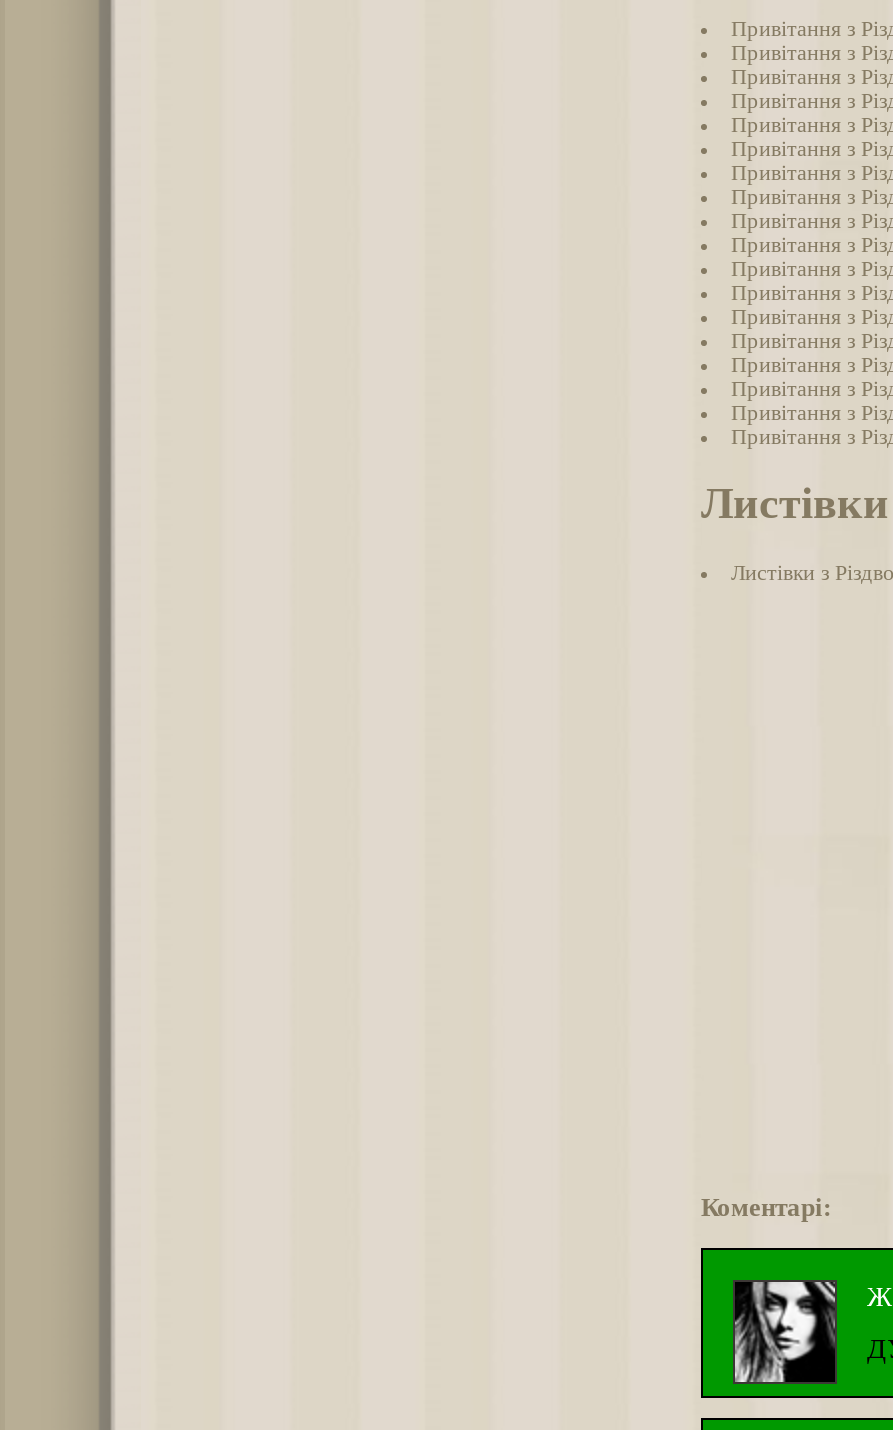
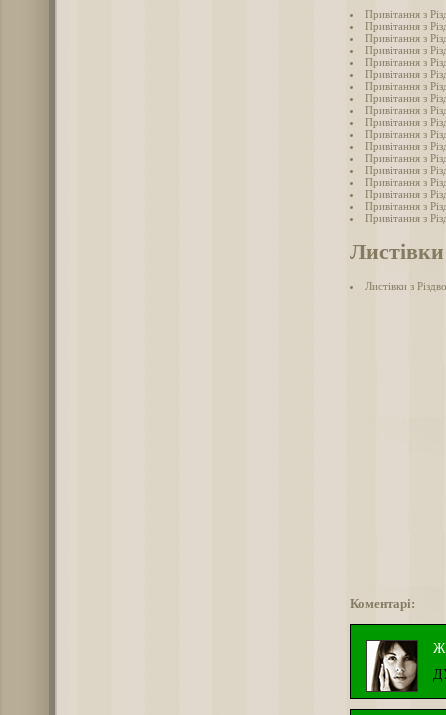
[733,1280,837,1382] [image] -> [366,640,418,692] [image]

